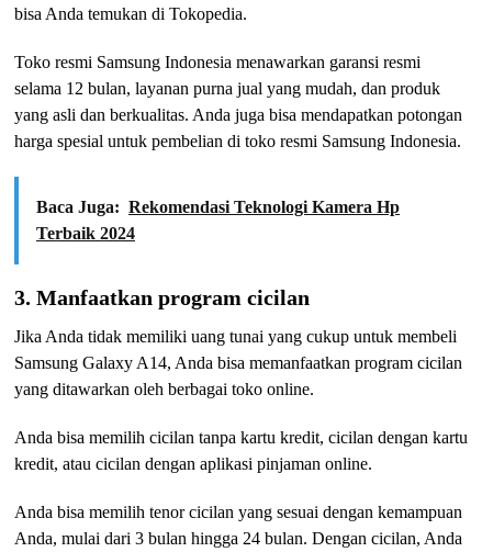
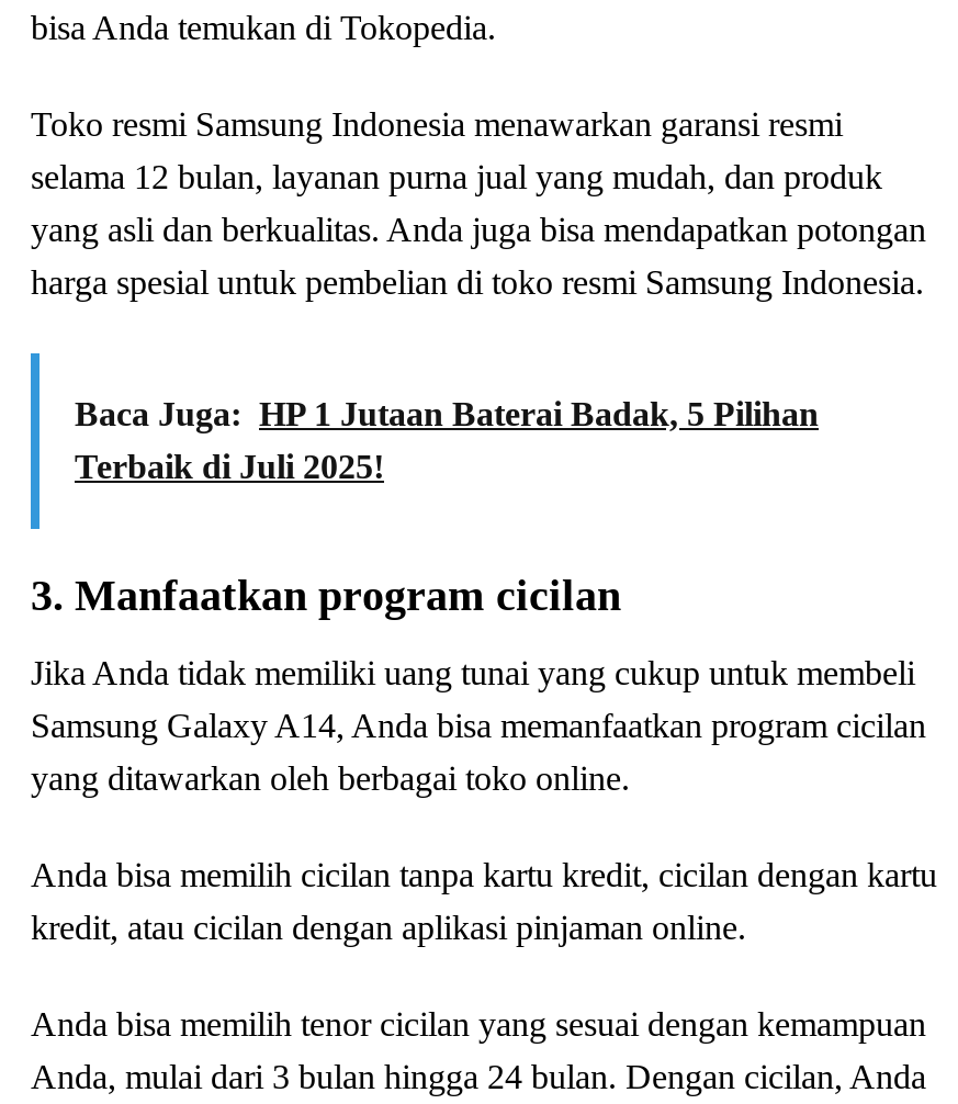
[36,198,400,243] Baca Juga: Rekomendasi Teknologi Kamera Hp | Terbaik 2024 -> [75,395,819,485] Baca Juga: HP 1 Jutaan Baterai Badak, 5 Pilihan | Terbaik di Juli 2025!

